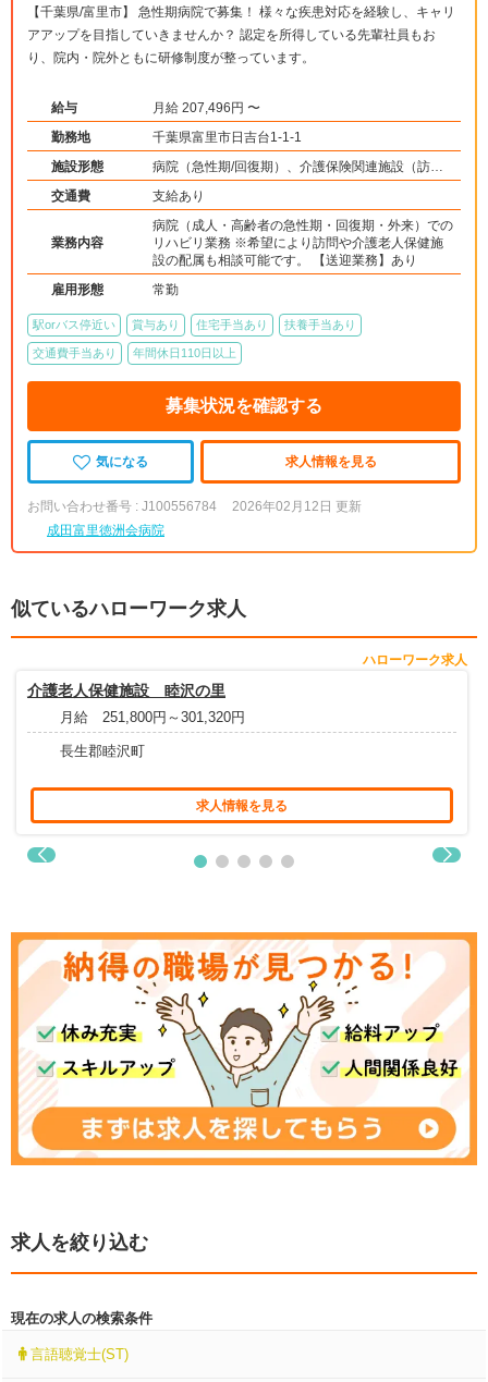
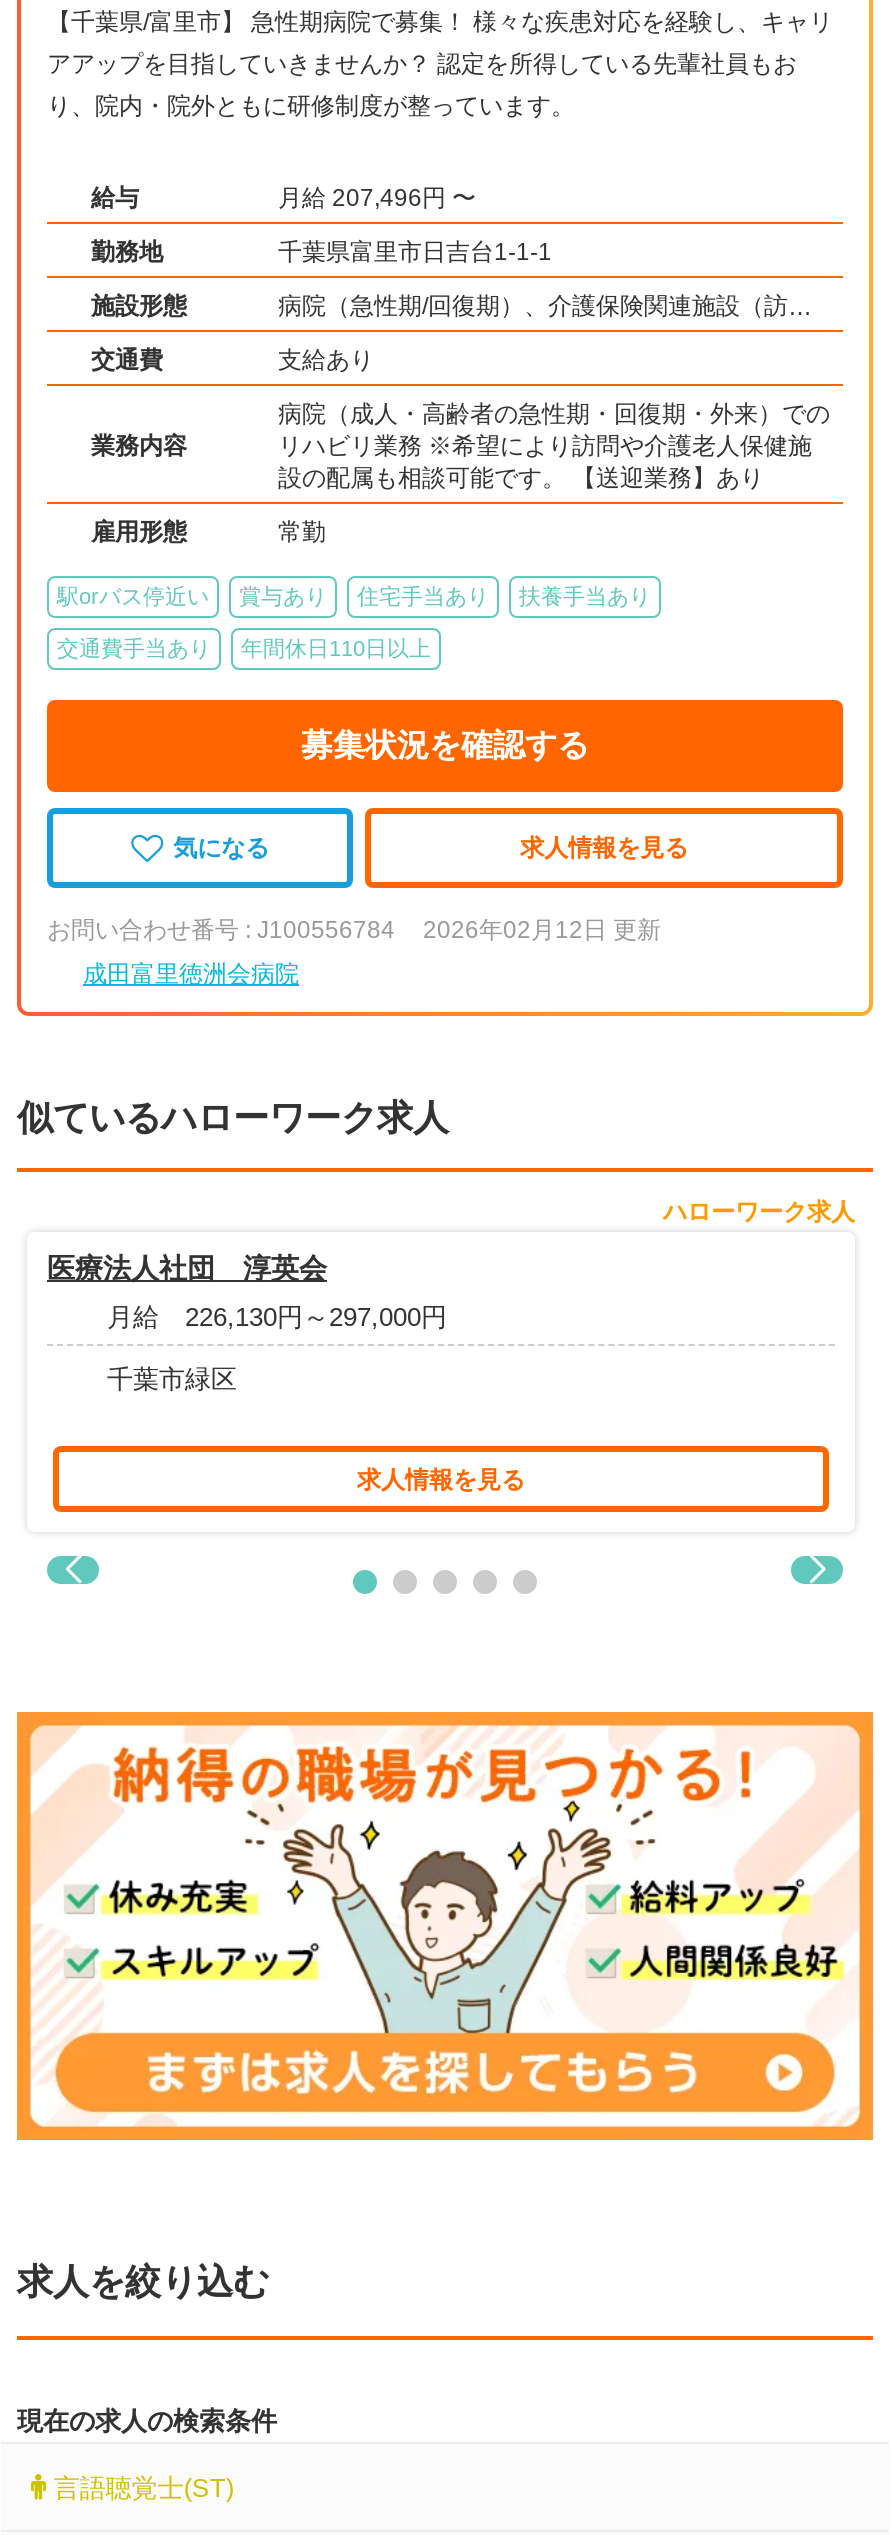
[27,682,225,700] 介護老人保健施設 睦沢の里 -> [47,1253,327,1285] 医療法人社団 淳英会
[60,709,245,726] 月給 251,800円～301,320円 -> [107,1303,447,1333] 月給 226,130円～297,000円
[60,743,145,760] 長生郡睦沢町 -> [107,1365,237,1395] 千葉市緑区

